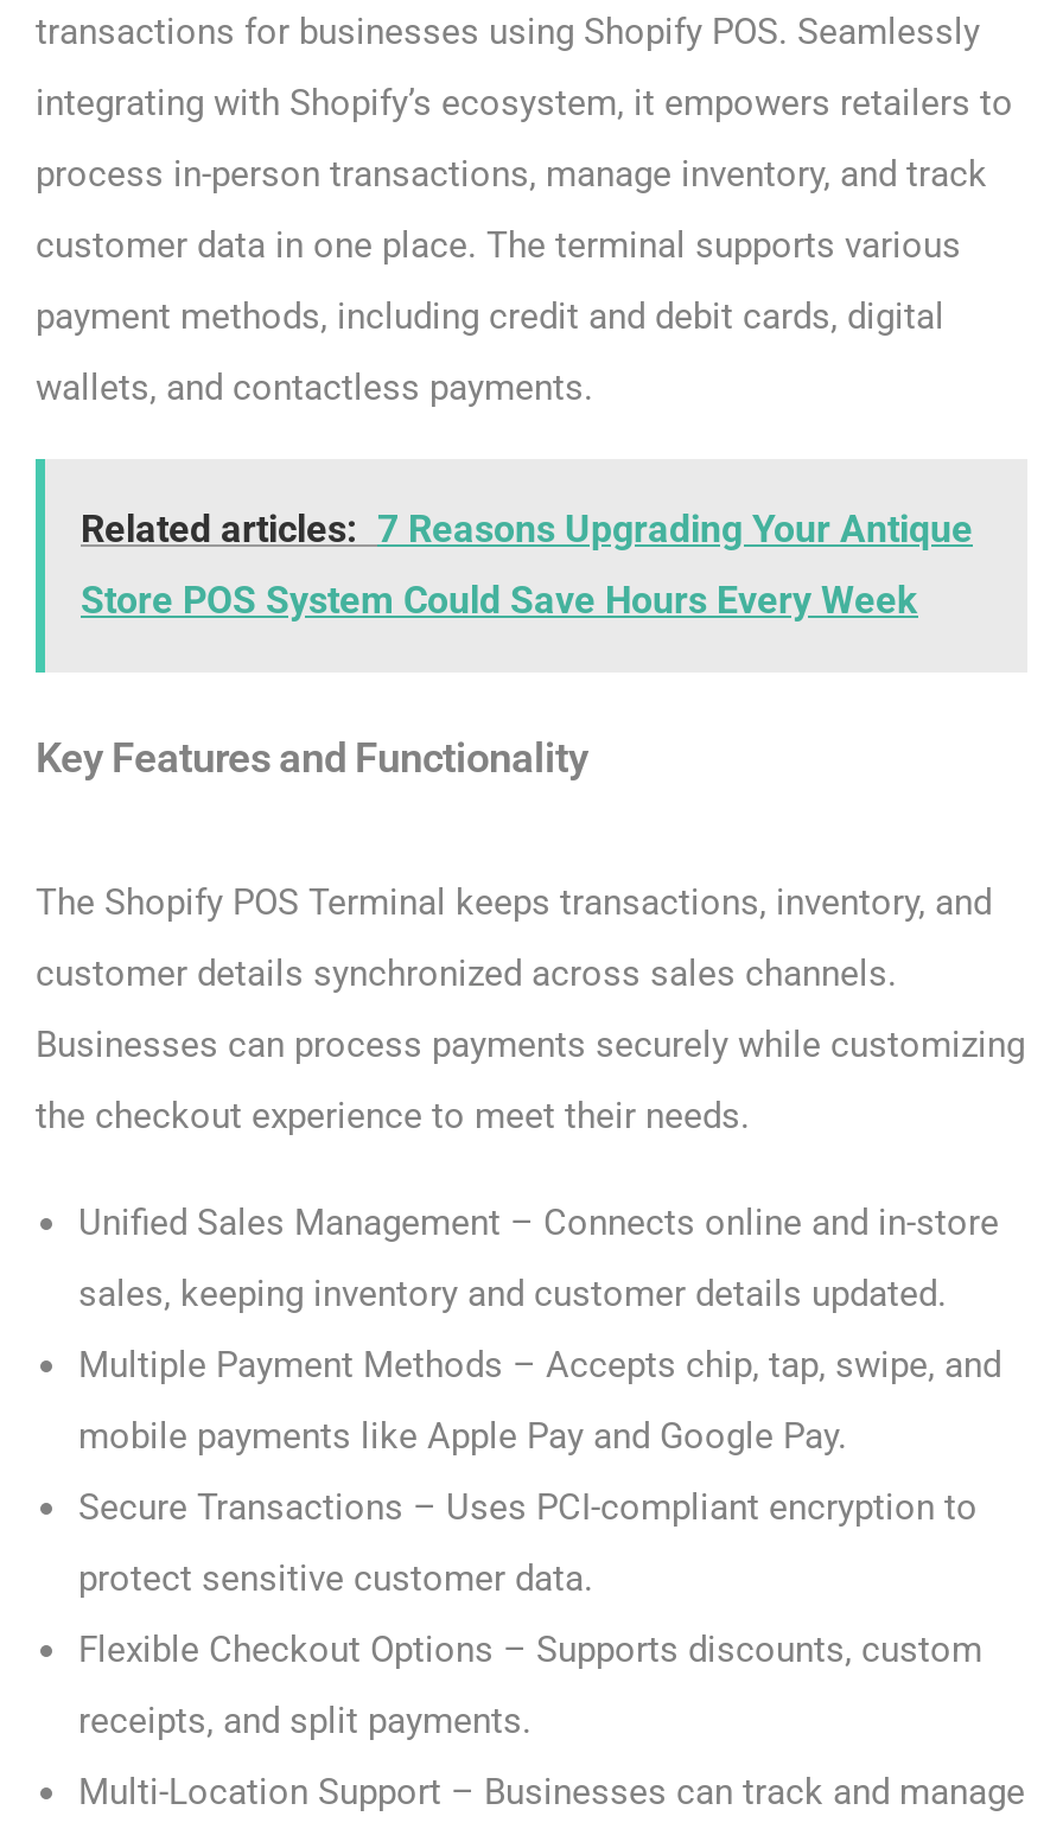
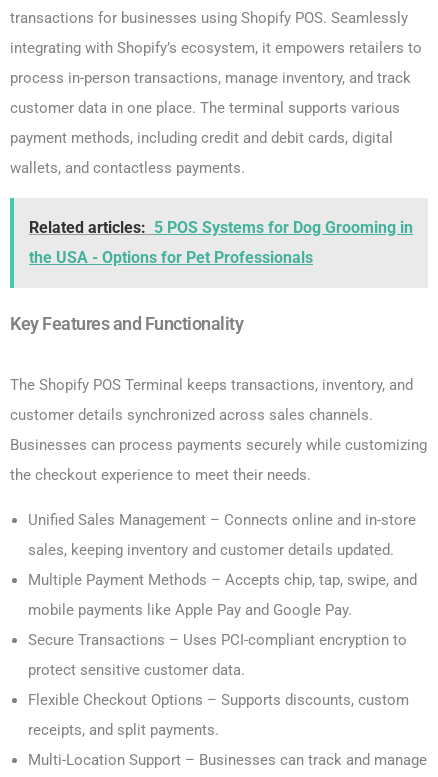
[81,506,973,551] Related articles: 7 Reasons Upgrading Your Antique -> [29,218,413,237] Related articles: 5 POS Systems for Dog Grooming in
[81,577,918,622] Store POS System Could Save Hours Every Week -> [29,248,313,267] the USA - Options for Pet Professionals

